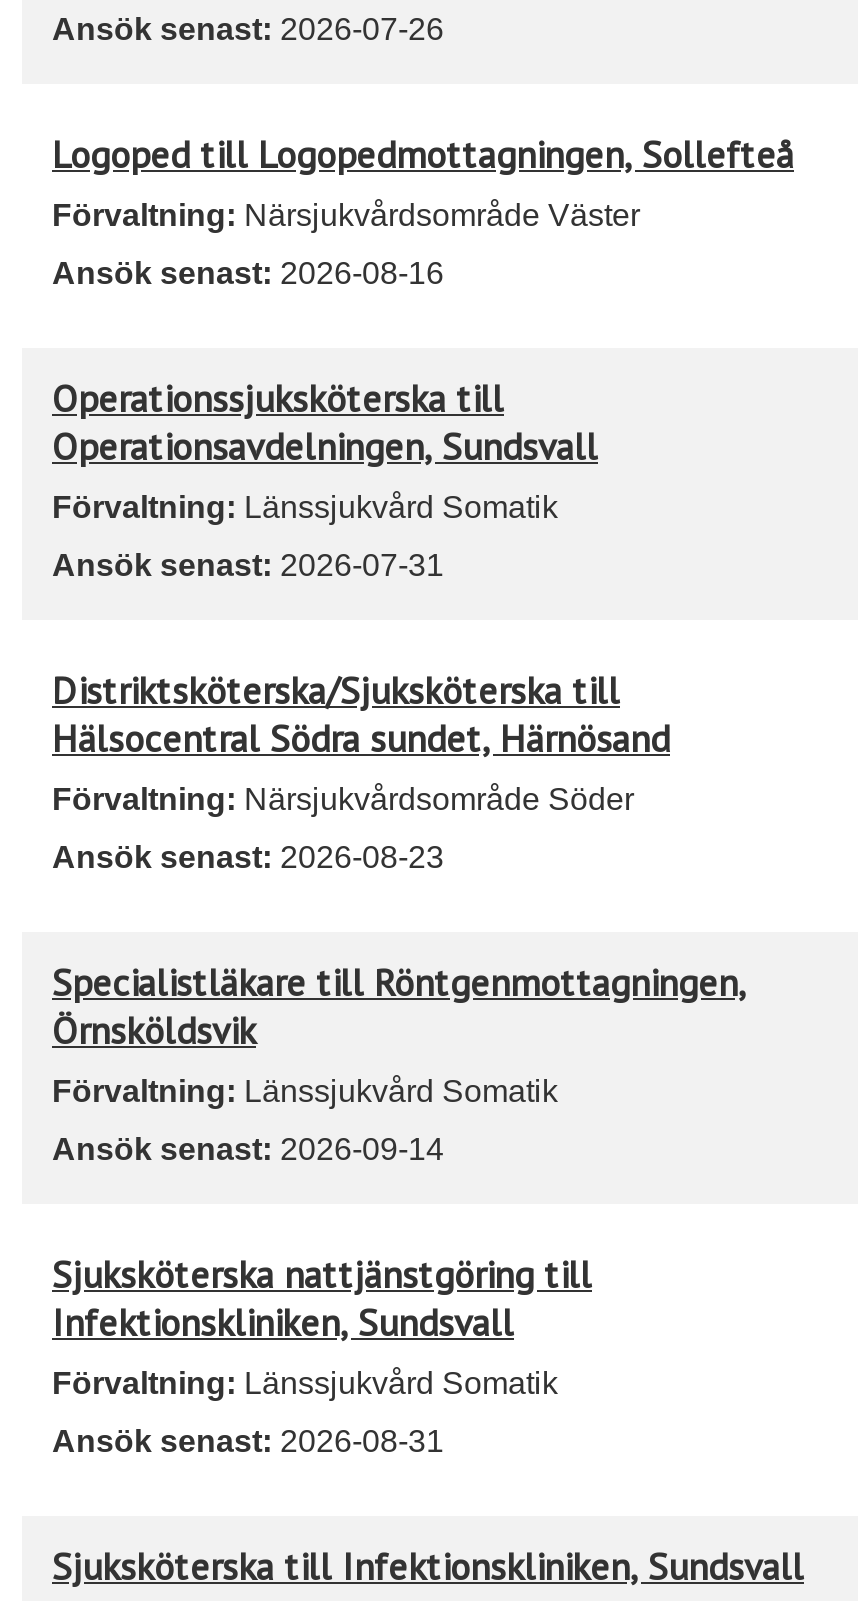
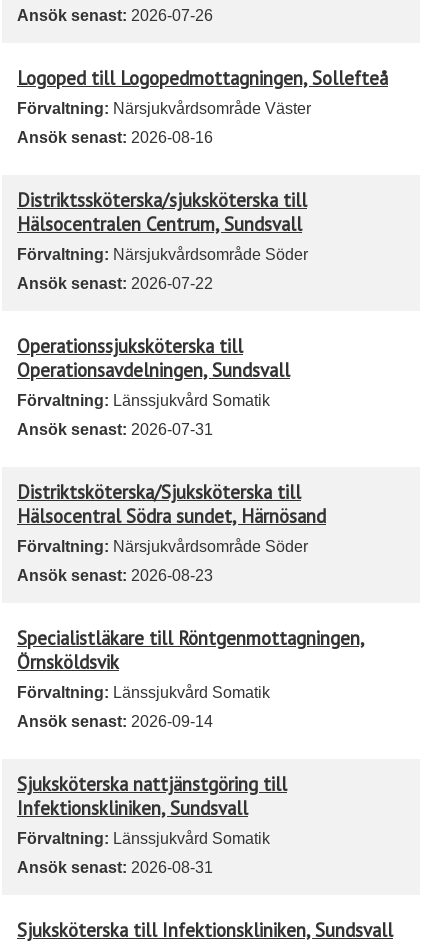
none -> [17,188,308,292] Distriktssköterska/sjuksköterska till | Hälsocentralen Centrum, Sundsvall | Förvaltning: Närsjukvårdsområde Söder | Ansök senast: 2026-07-22

